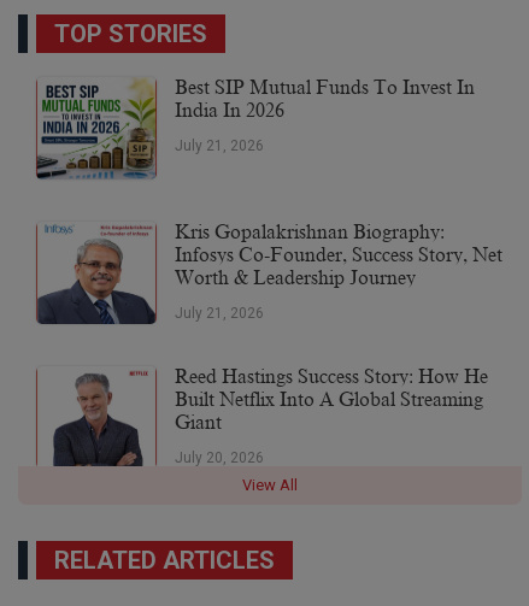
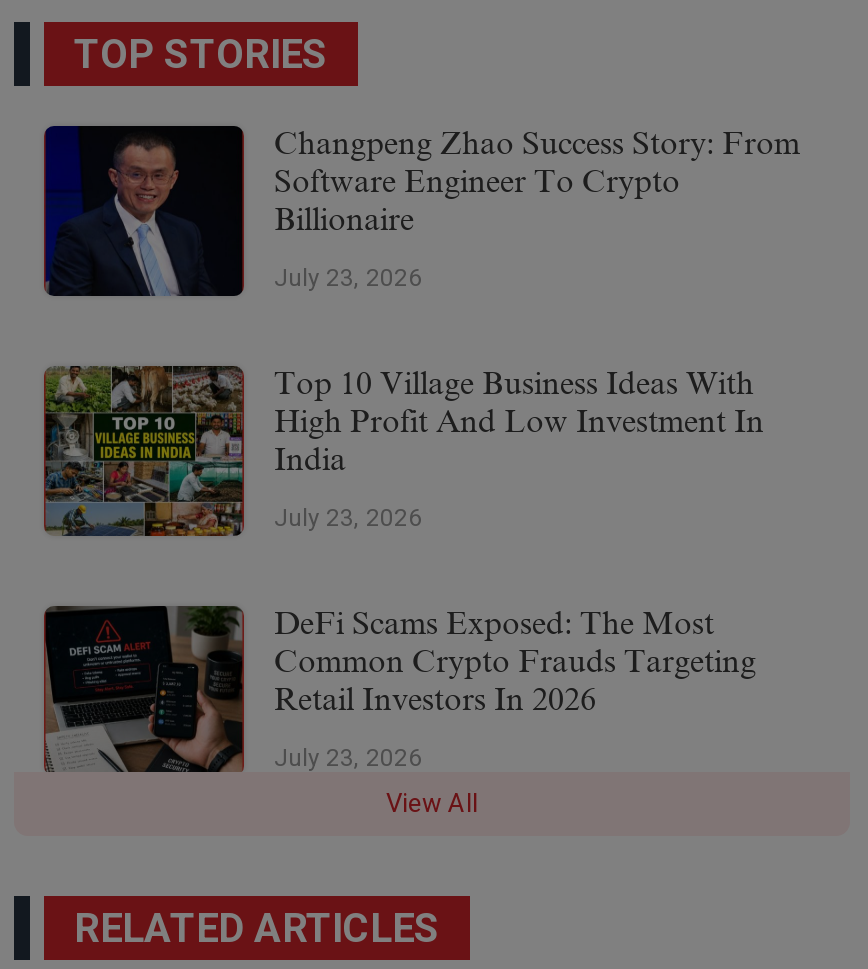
[35,77,475,180] [image] | Best SIP Mutual Funds To Invest In | India In 2026 -> [44,124,800,298] [image] | Changpeng Zhao Success Story: From | Software Engineer To Crypto | Billionaire
[175,137,264,154] July 21, 2026 -> [274,263,422,291] July 23, 2026
[35,221,502,325] [image] | Kris Gopalakrishnan Biography: | Infosys Co-Founder, Success Story, Net | Worth & Leadership Journey -> [44,364,764,538] [image] | Top 10 Village Business Ideas With | High Profit And Low Investment In | India
[175,304,264,321] July 21, 2026 -> [274,503,422,531] July 23, 2026
[35,366,488,467] [image] | Reed Hastings Success Story: How He | Built Netflix Into A Global Streaming | Giant -> [44,604,756,774] [image] | DeFi Scams Exposed: The Most | Common Crypto Frauds Targeting | Retail Investors In 2026
[175,449,264,466] July 20, 2026 -> [274,743,422,771] July 23, 2026

